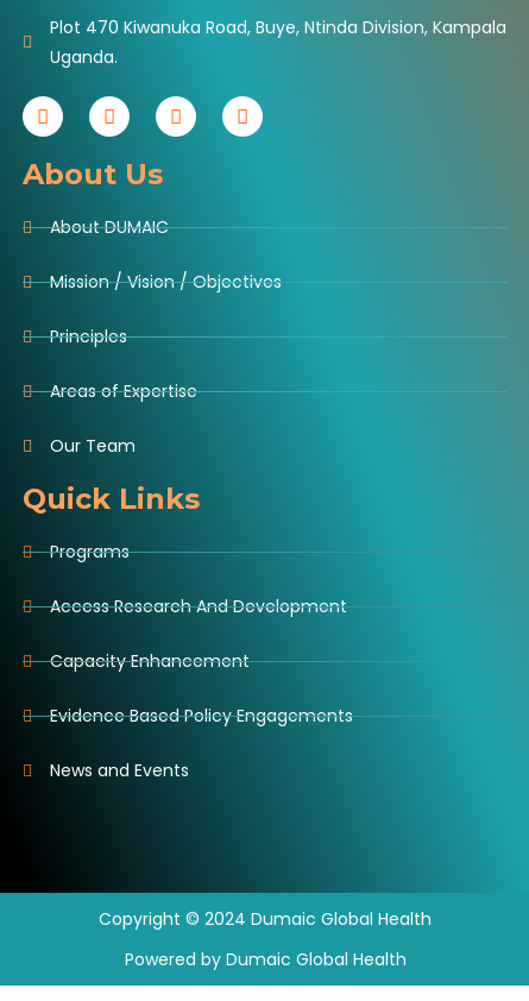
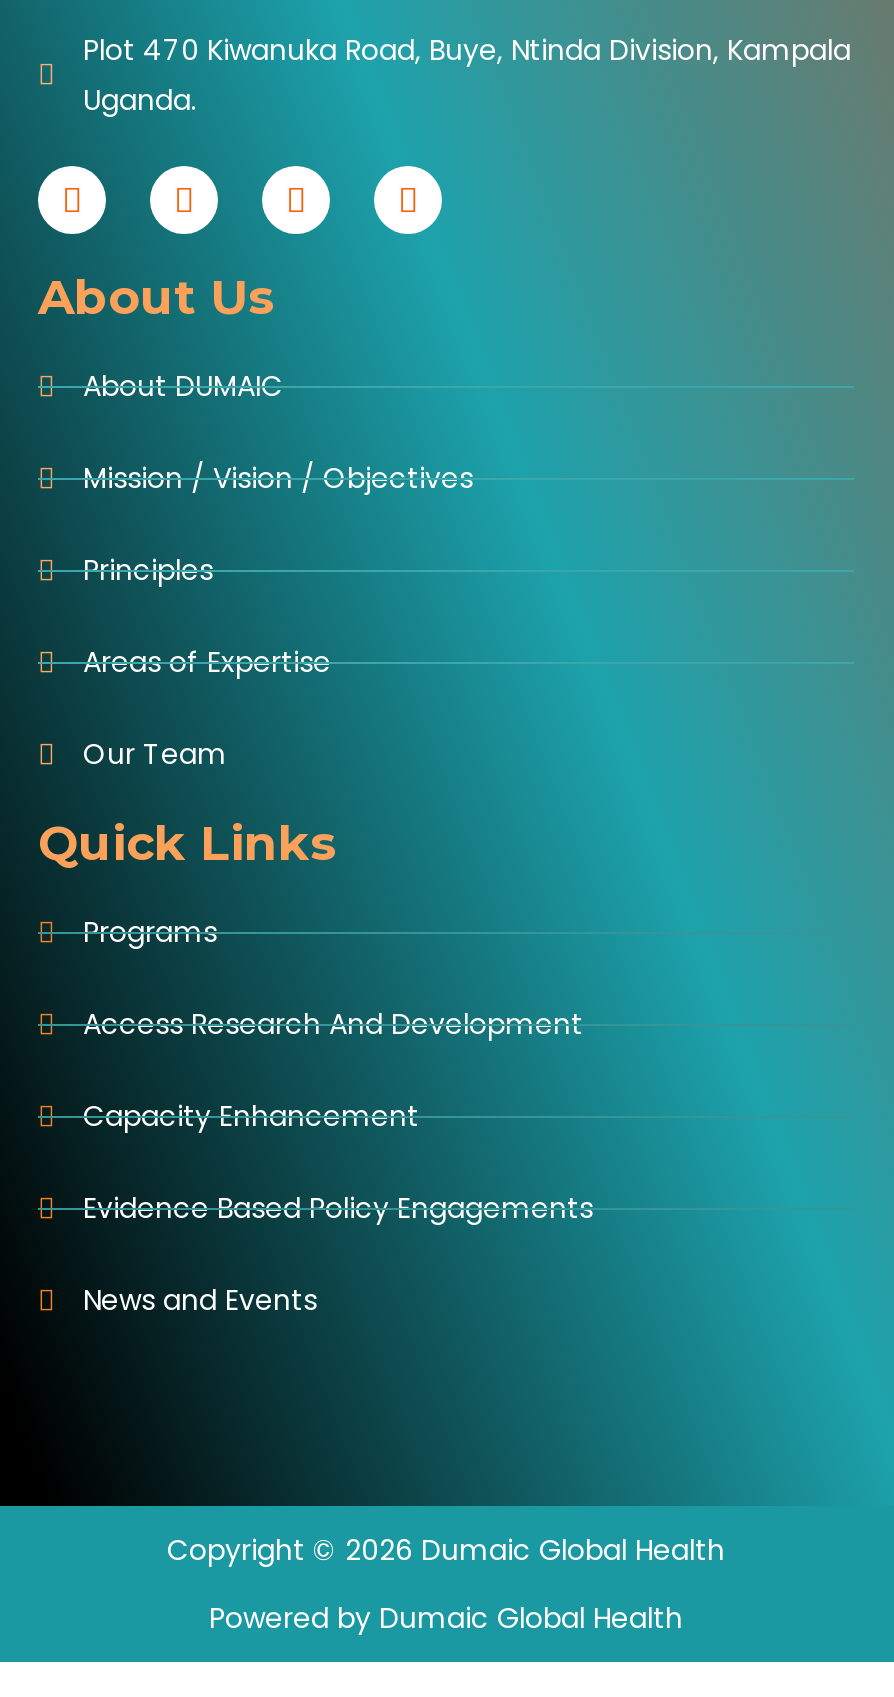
[99,907,432,931] Copyright © 2024 Dumaic Global Health -> [167,1530,725,1570] Copyright © 2026 Dumaic Global Health

